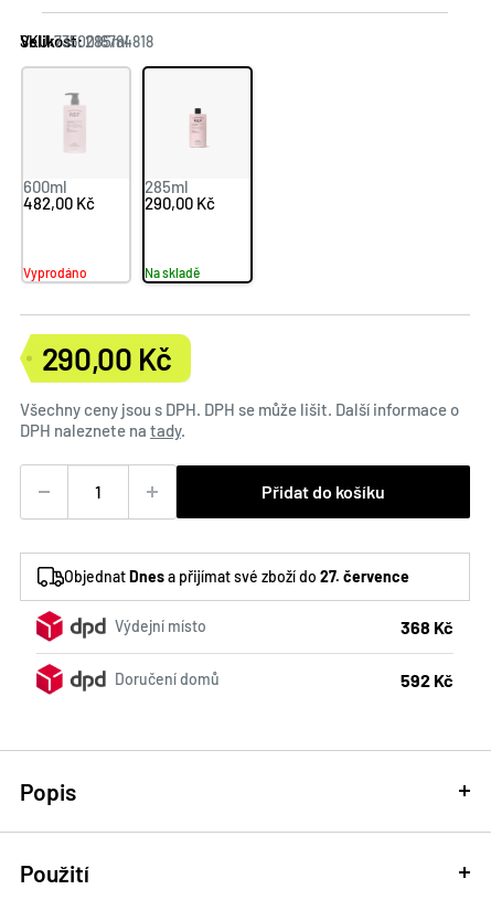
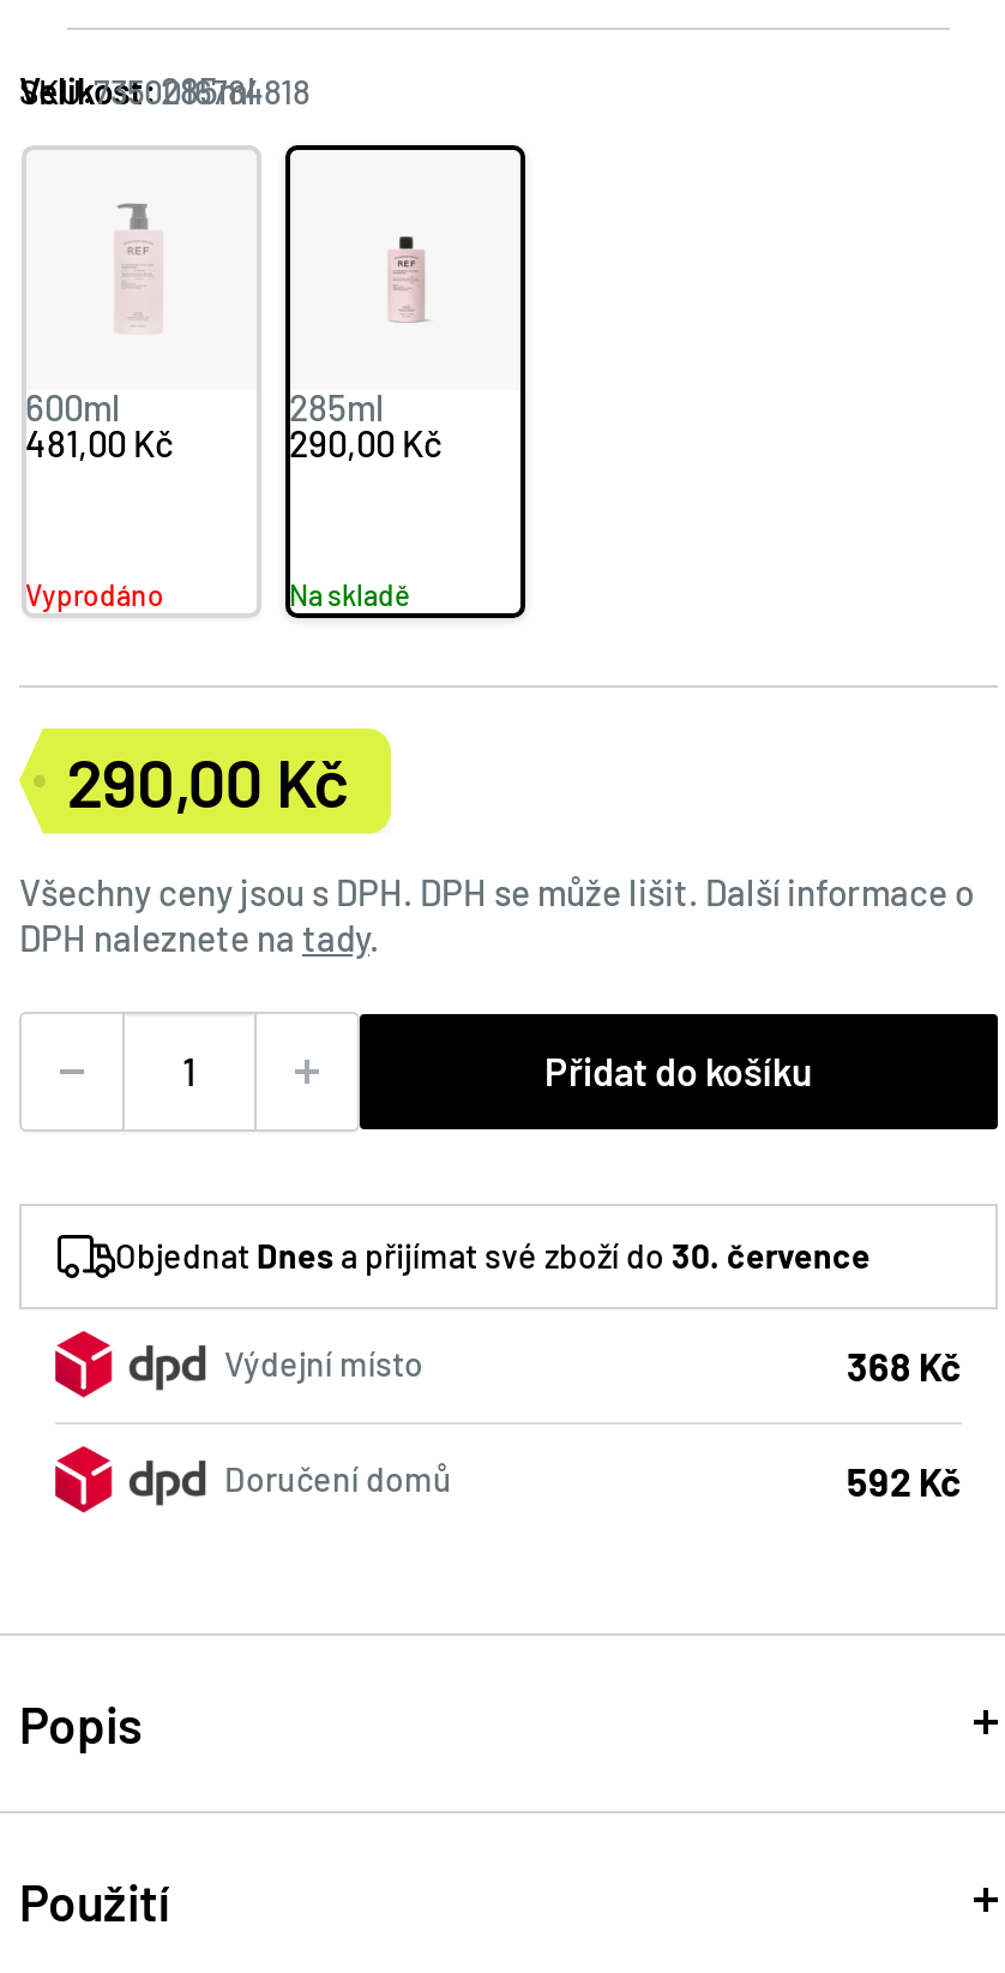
[23,192,94,212] 482,00 Kč -> [25,420,174,463] 481,00 Kč
[64,567,409,585] Objednat Dnes a přijímat své zboží do 27. července -> [115,1234,871,1275] Objednat Dnes a přijímat své zboží do 30. července

